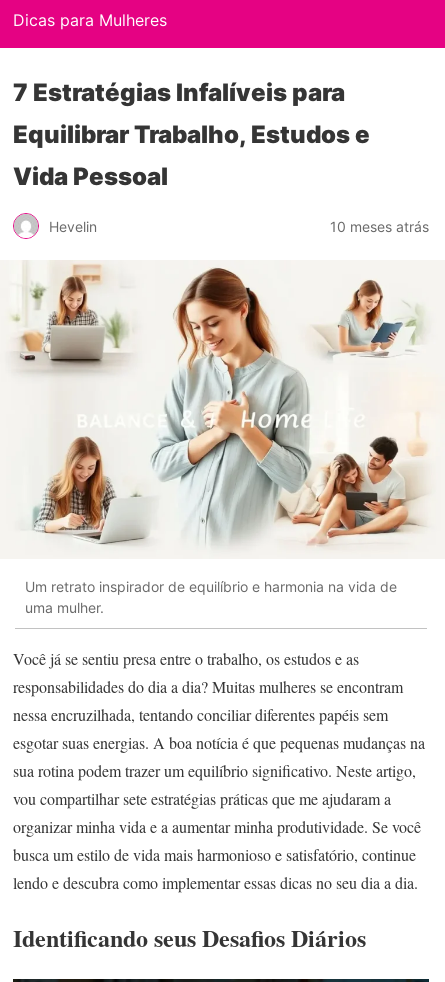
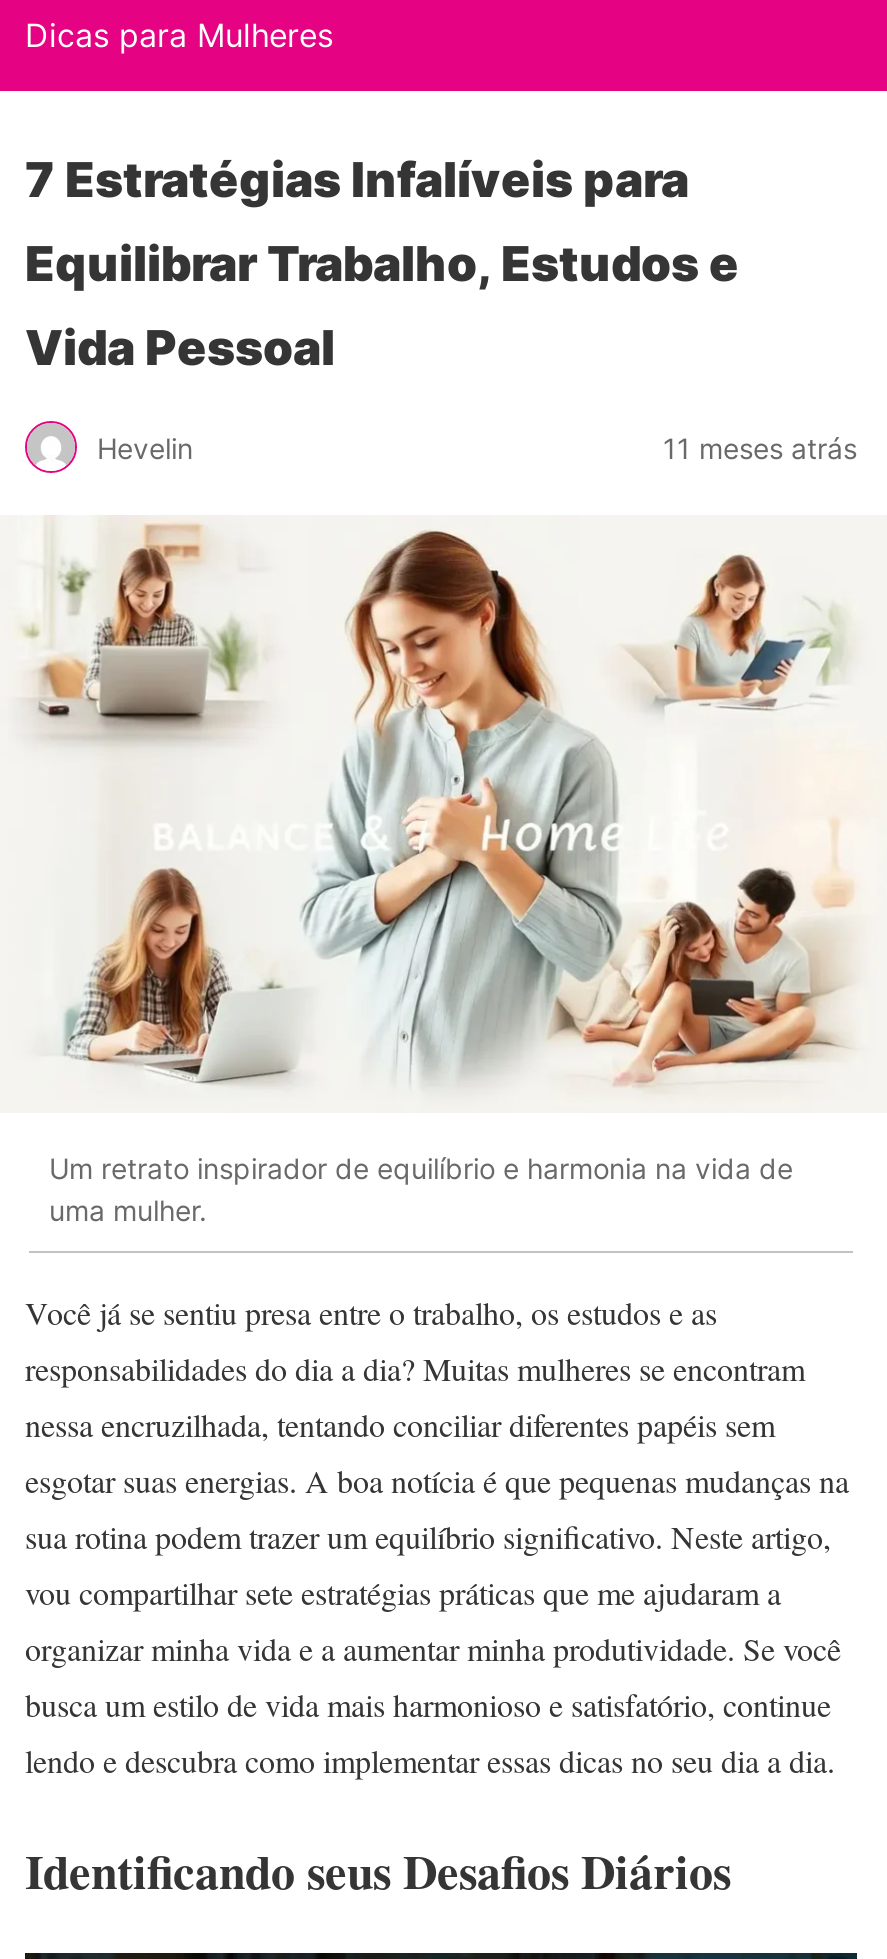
[330,217,429,234] 10 meses atrás -> [663,430,857,464] 11 meses atrás

